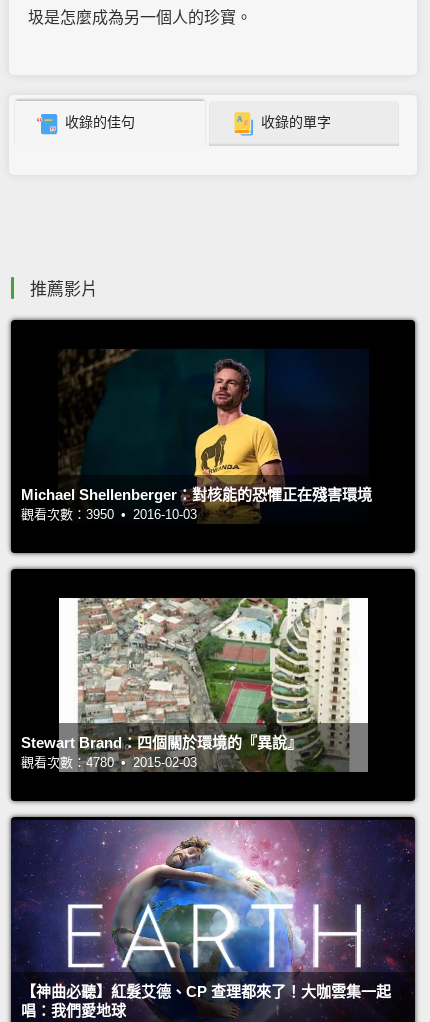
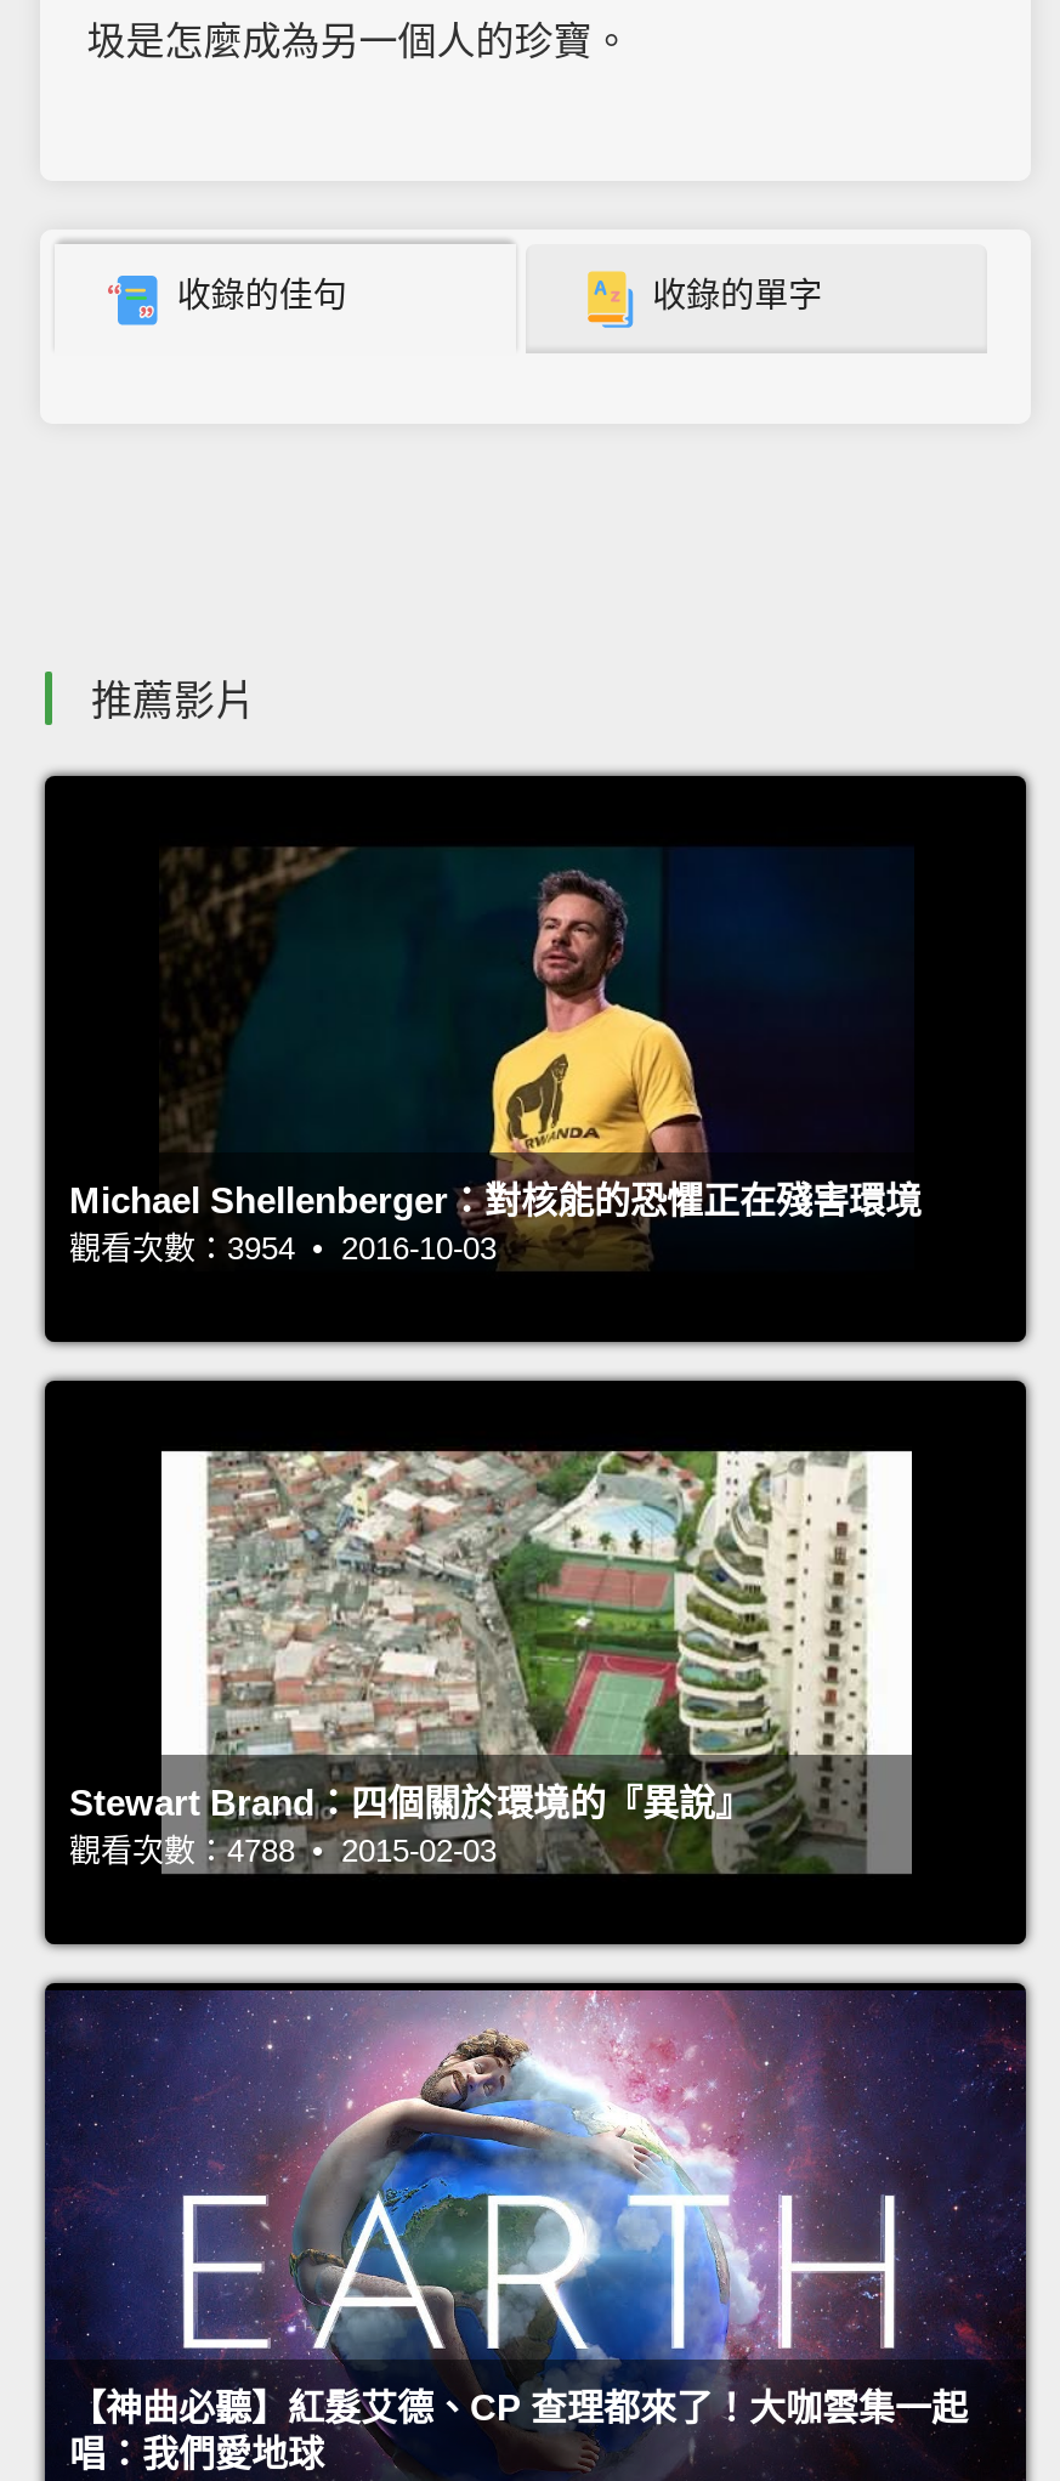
[21,506,197,521] 觀看次數：3950 • 2016-10-03 -> [69,1229,497,1265] 觀看次數：3954 • 2016-10-03
[21,755,197,770] 觀看次數：4780 • 2015-02-03 -> [69,1834,497,1870] 觀看次數：4788 • 2015-02-03

